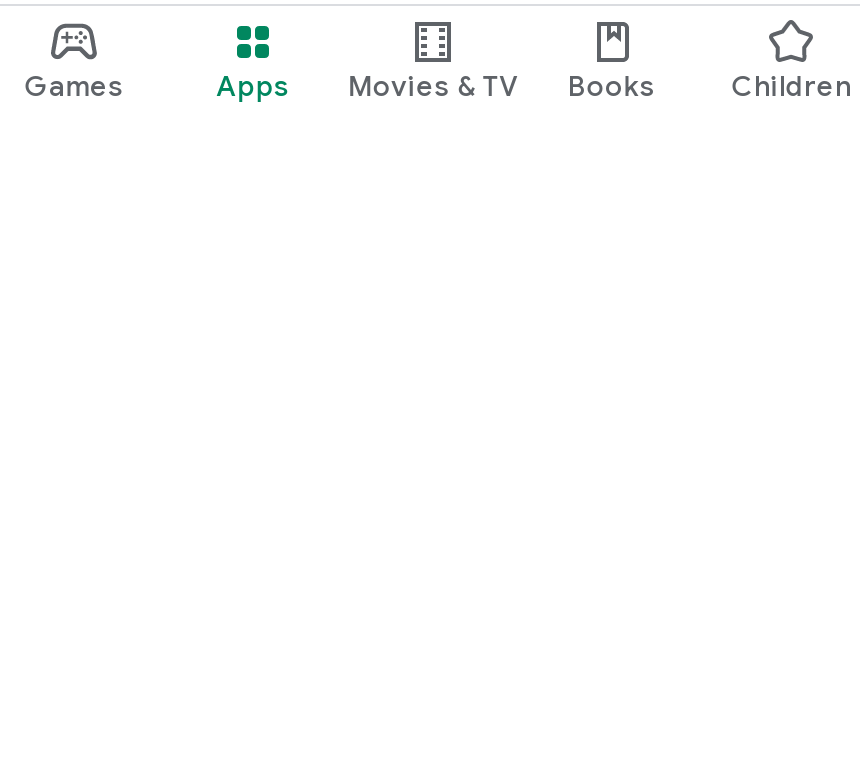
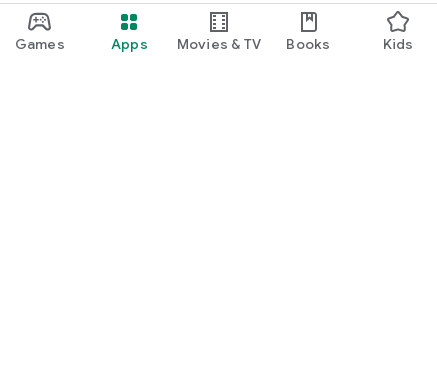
[731,67,851,103] Children -> [383,34,414,52] Kids

